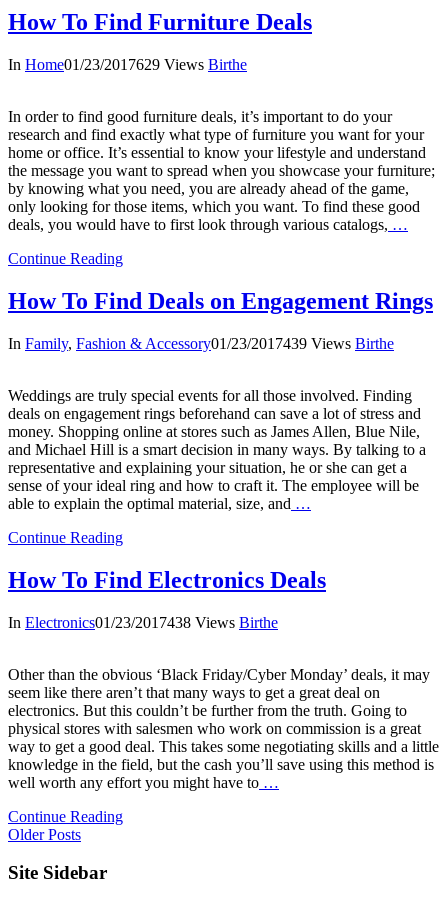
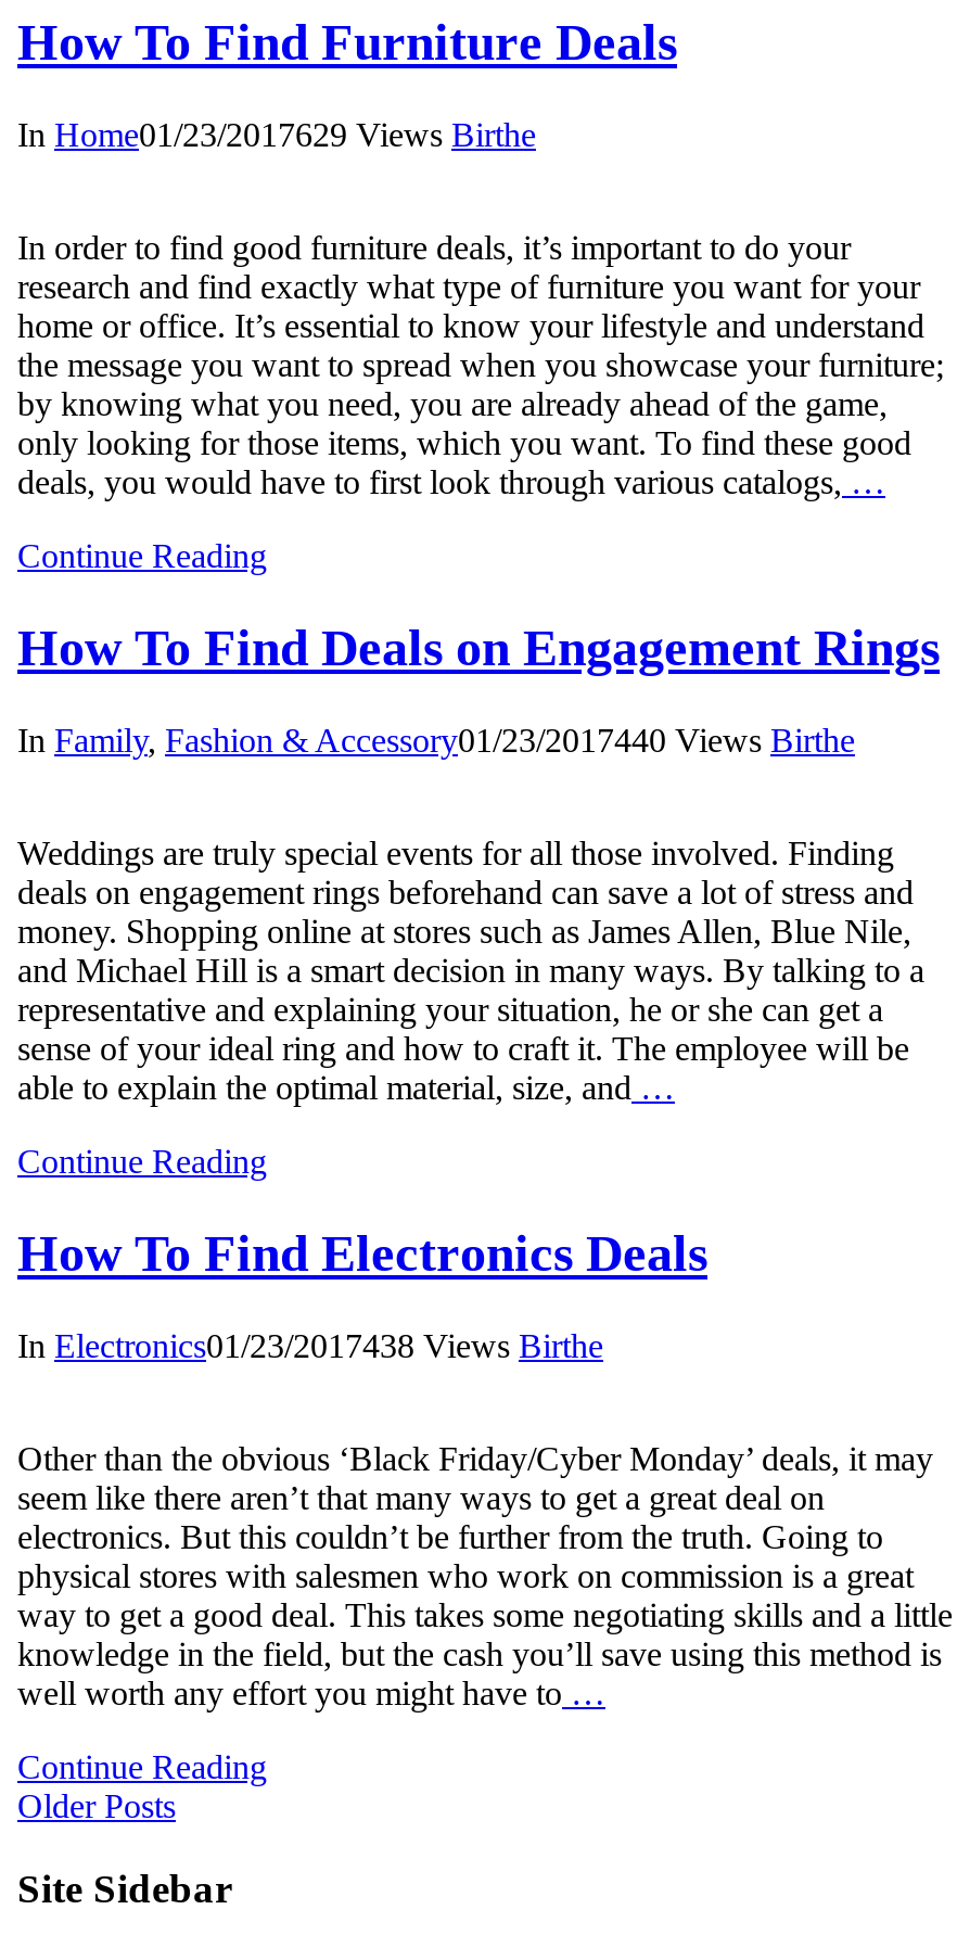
[8,335,394,352] In Family, Fashion & Accessory01/23/2017439 Views Birthe -> [17,721,855,758] In Family, Fashion & Accessory01/23/2017440 Views Birthe

